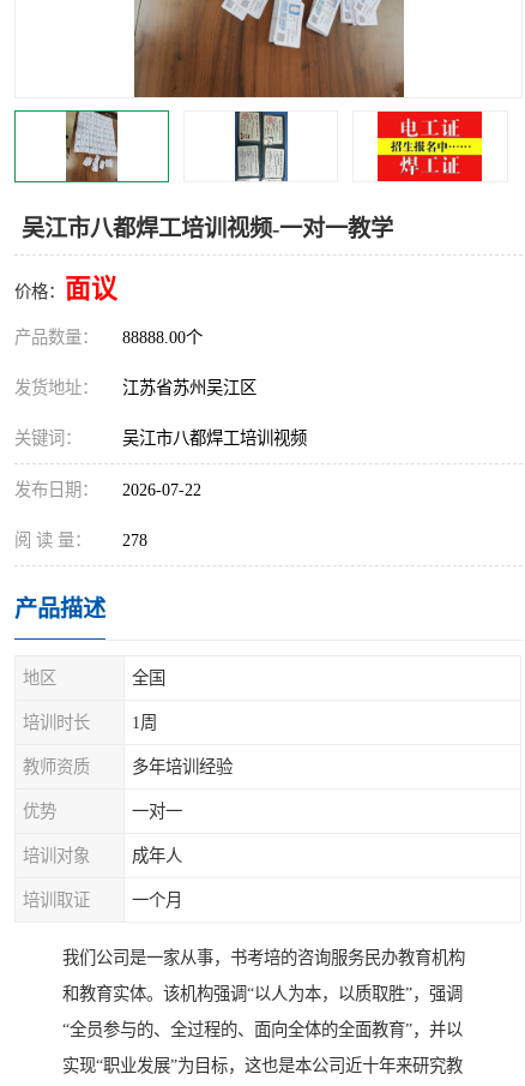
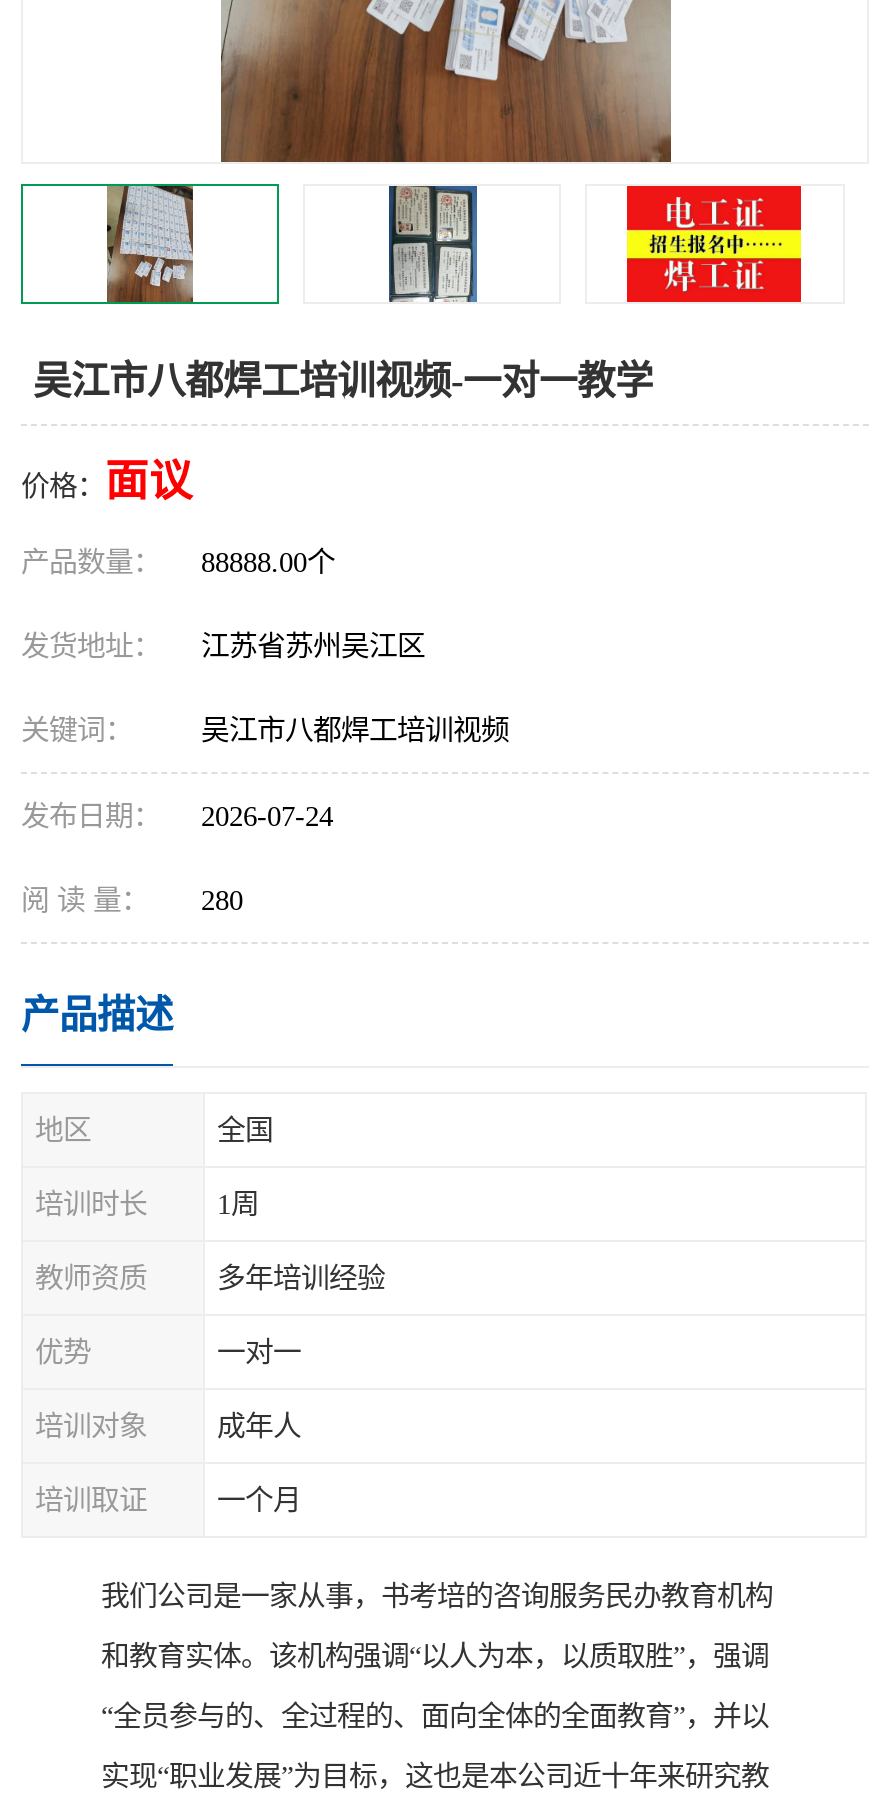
[14,480,201,499] 发布日期： 2026-07-22 -> [21,800,333,832] 发布日期： 2026-07-24
[14,530,147,550] 阅 读 量： 278 -> [21,884,243,916] 阅 读 量： 280

